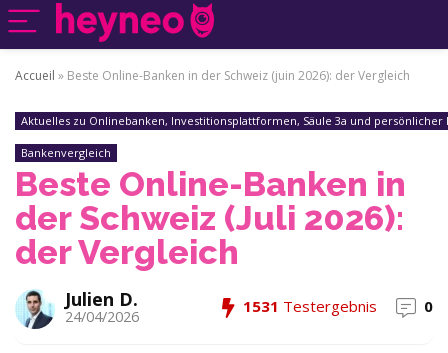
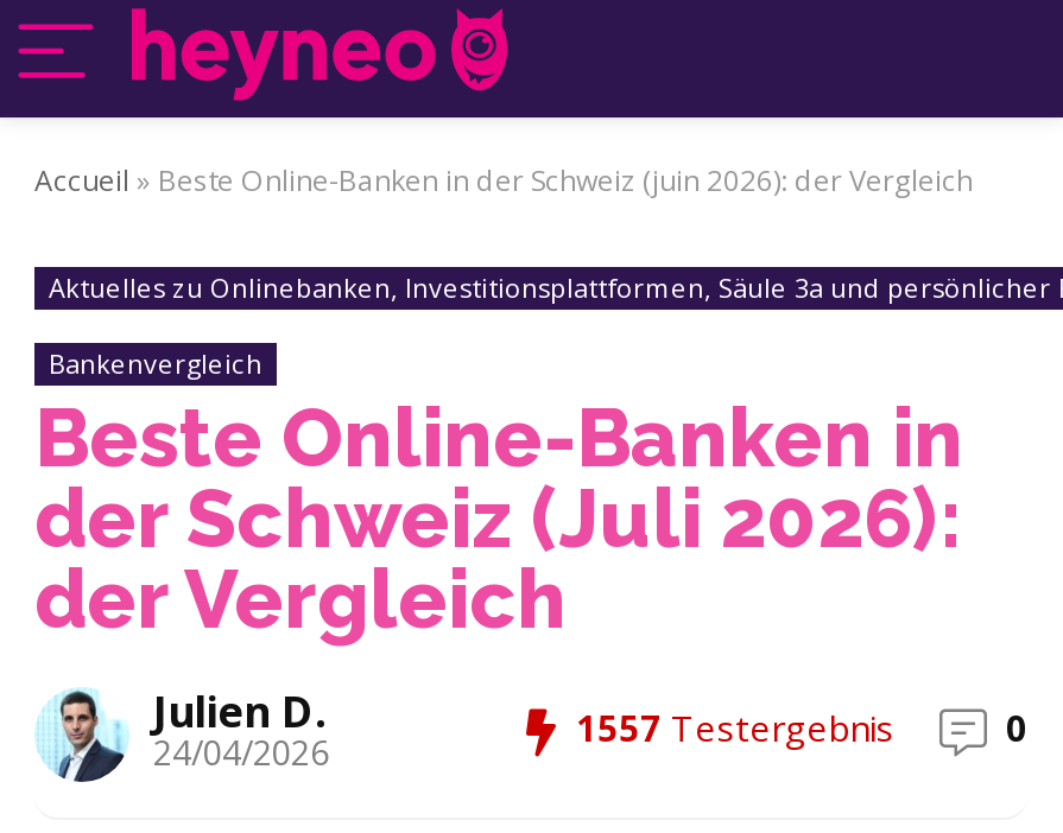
[243,296,377,316] 1531 Testergebnis -> [576,704,894,751] 1557 Testergebnis

